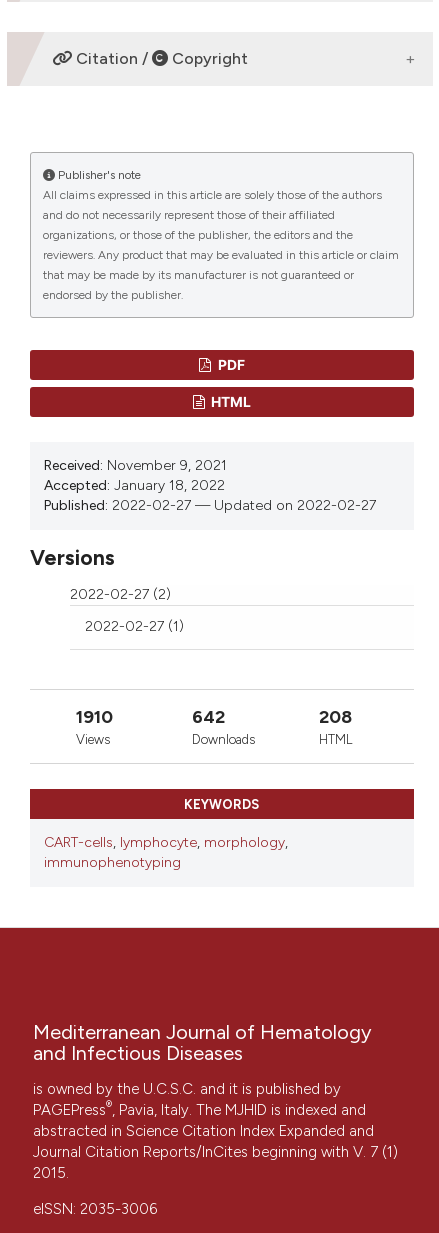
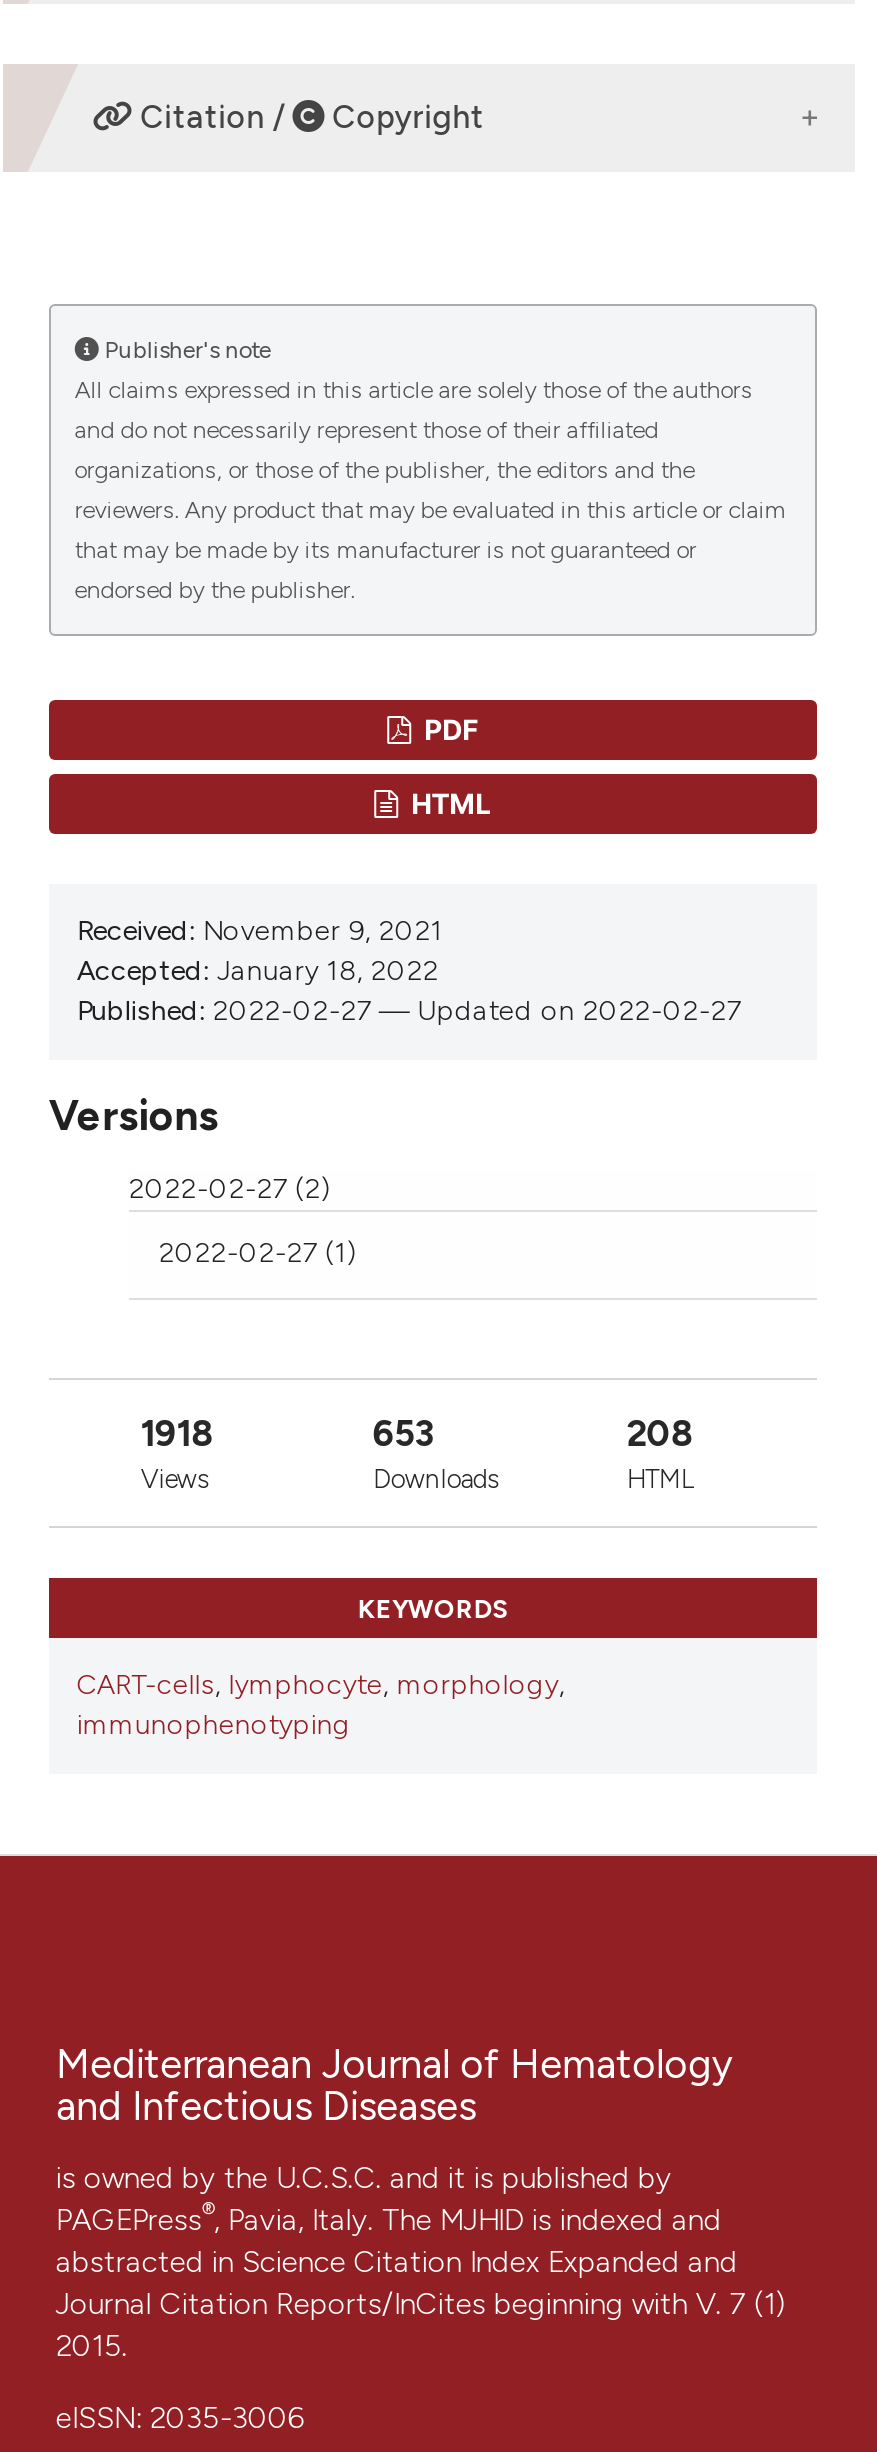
[76,706,113,728] 1910 -> [141,1411,213,1455] 1918
[192,706,225,728] 642 -> [373,1411,435,1455] 653

